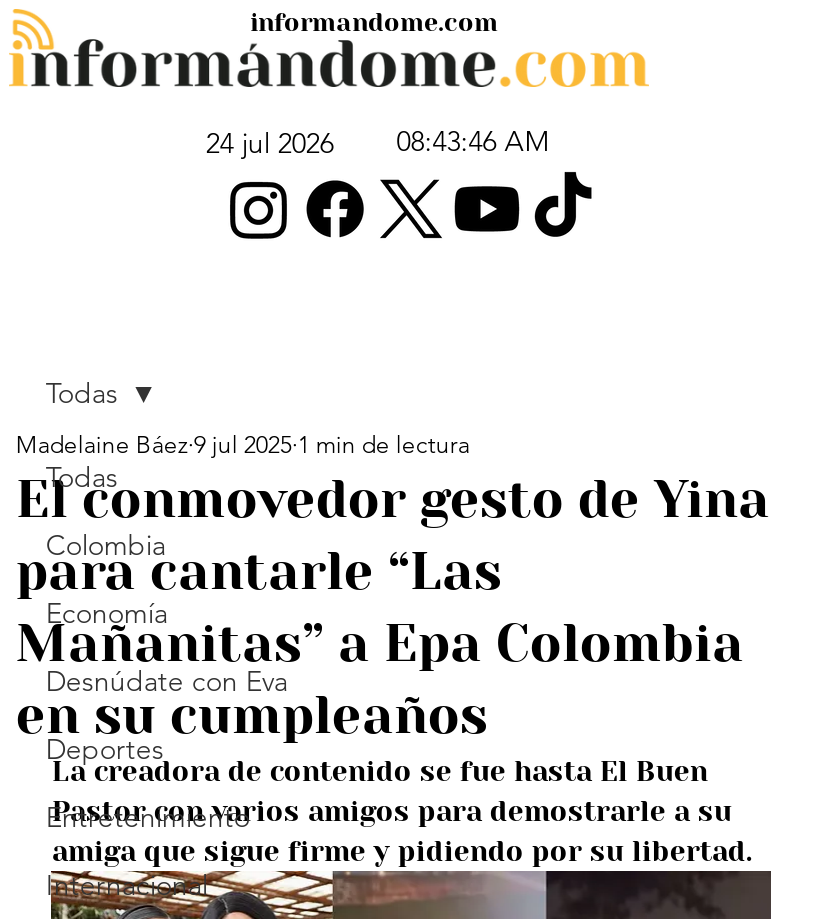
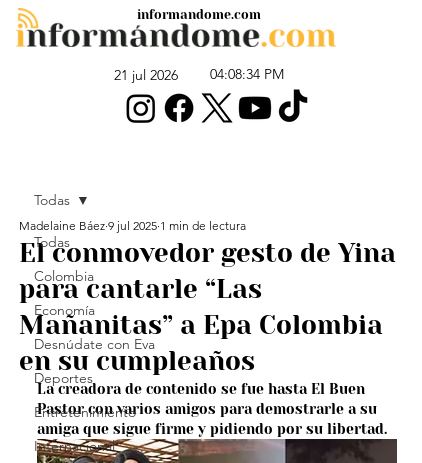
[206,123,549,160] 24 jul 2026 | 08:43:46 AM -> [114,65,284,83] 21 jul 2026 | 04:08:34 PM

